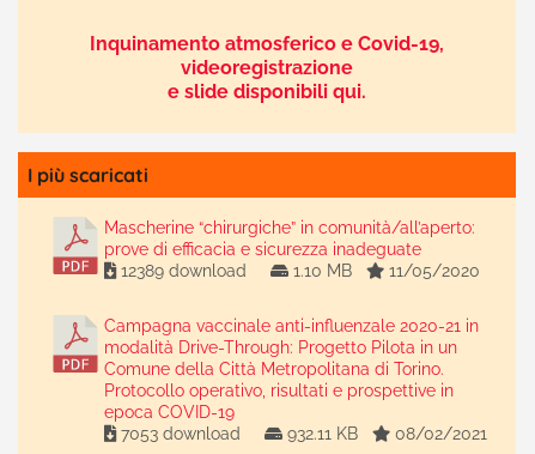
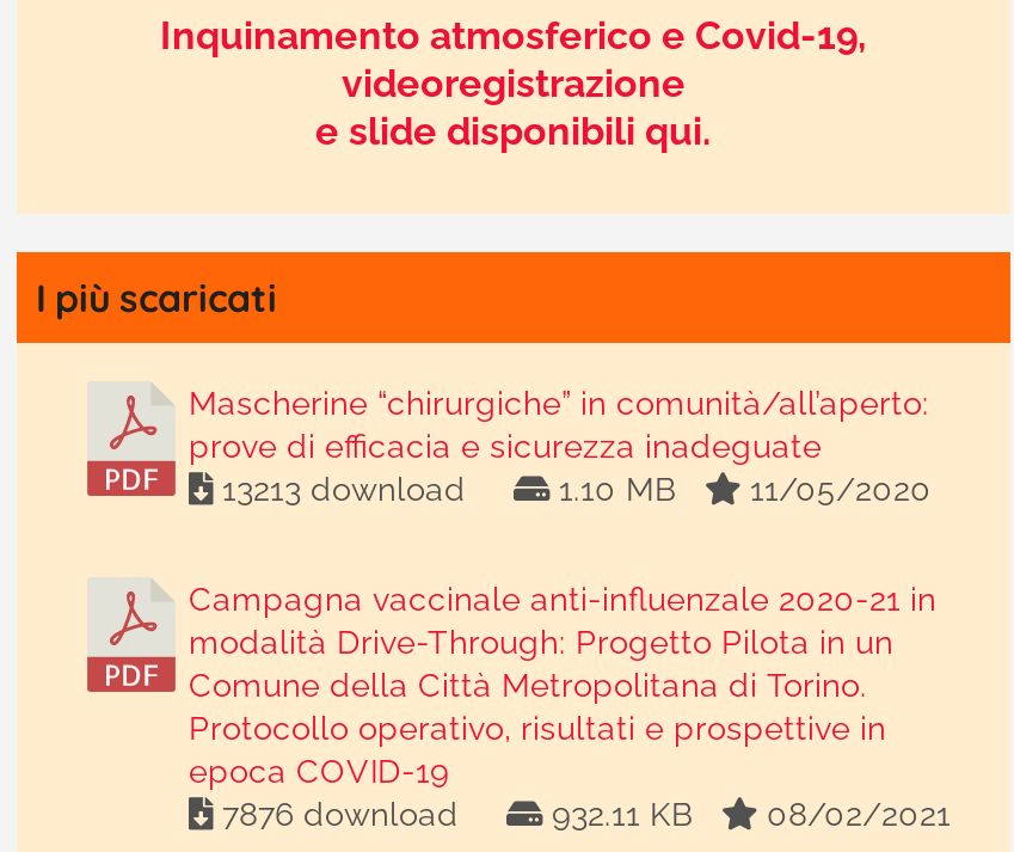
[116,261,247,280] 12389 download -> [213,471,466,509] 13213 download
[116,423,241,443] 7053 download -> [213,796,459,834] 7876 download

